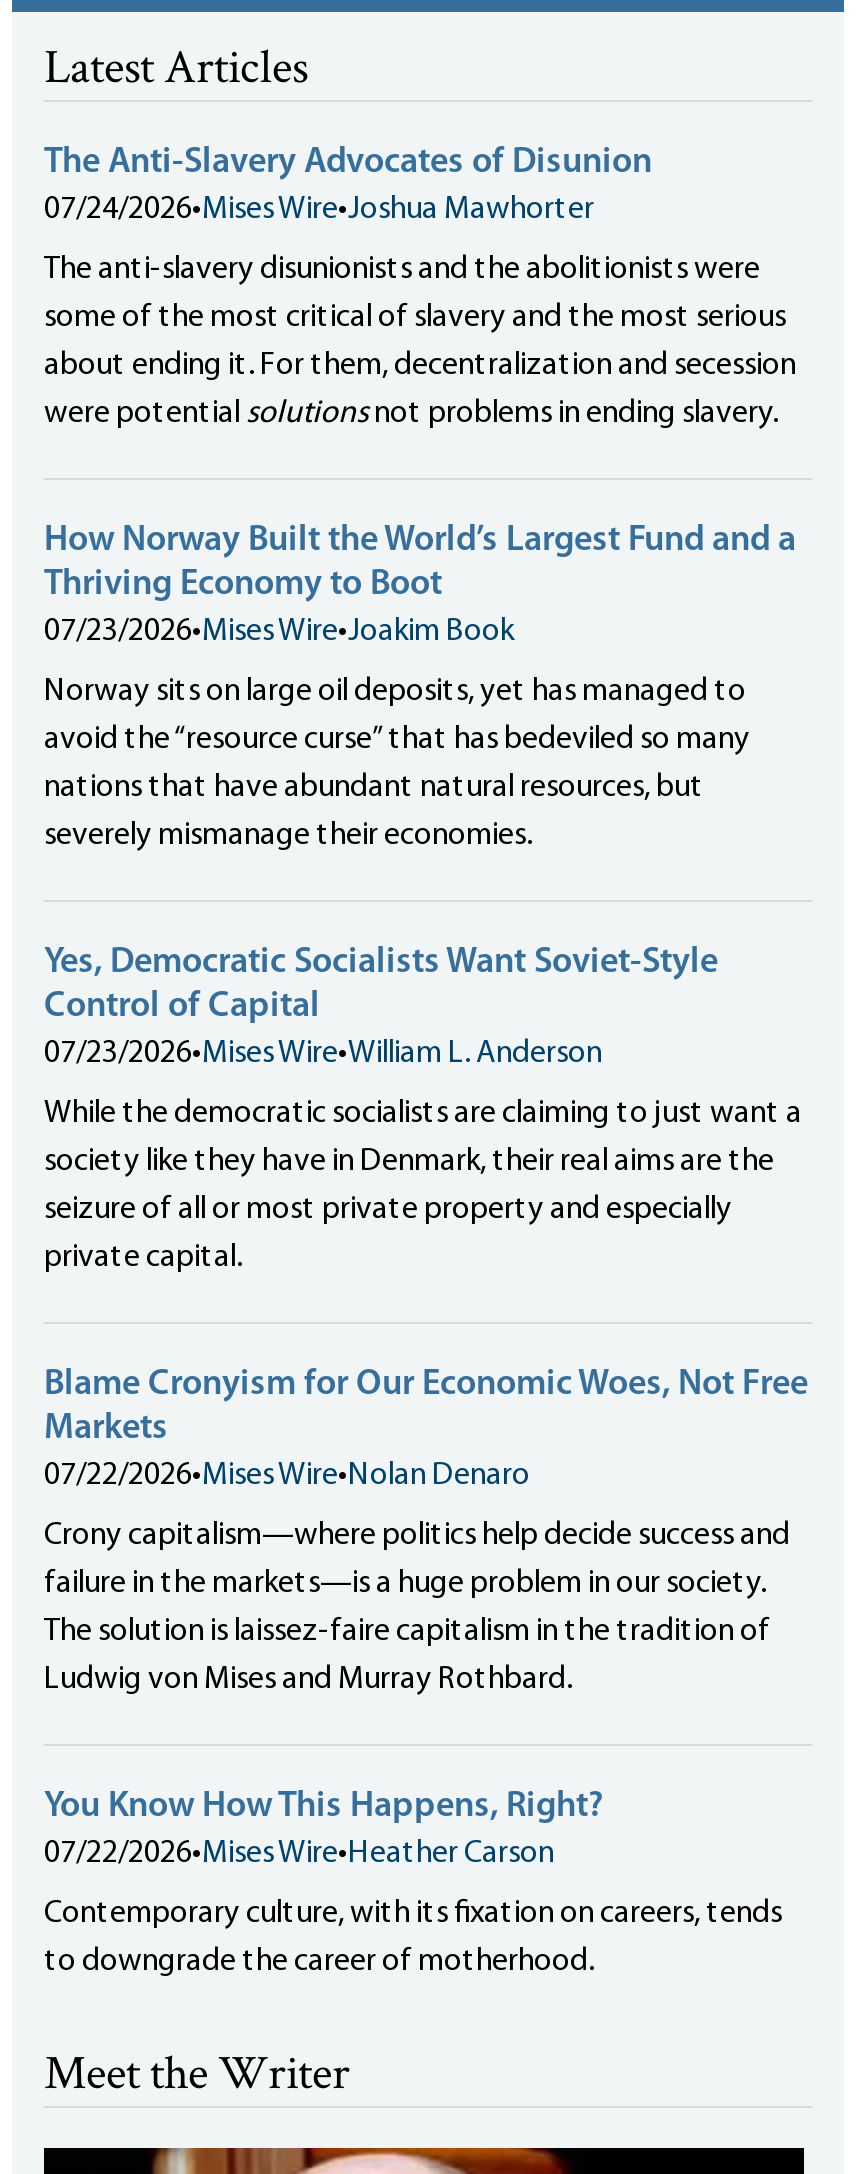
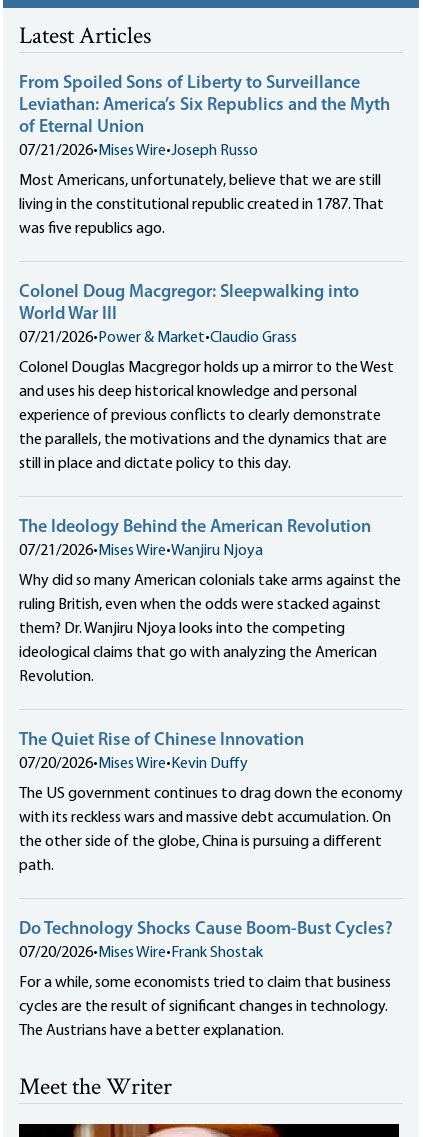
[44,145,808,1979] The Anti-Slavery Advocates of Disunion | 07/24/2026•Mises Wire•Joshua Mawhorter | The anti-slavery disunionists and the abolitionists were | some of the most critical of slavery and the most serious | about ending it. For them, decentralization and secession | were potential solutions not problems in ending slavery. | How Norway Built the World’s Largest Fund and a | Thriving Economy to Boot | 07/23/2026•Mises Wire•Joakim Book | Norway sits on large oil deposits, yet has managed to | avoid the “resource curse” that has bedeviled so many | nations that have abundant natural resources, but | severely mismanage their economies. | Yes, Democratic Socialists Want Soviet-Style | Control of Capital | 07/23/2026•Mises Wire•William L. Anderson | While the democratic socialists are claiming to just want a | society like they have in Denmark, their real aims are the | seizure of all or most private property and especially | private capital. | Blame Cronyism for Our Economic Woes, Not Free | Markets | 07/22/2026•Mises Wire•Nolan Denaro | Crony capitalism—where politics help decide success and | failure in the markets—is a huge problem in our society. | The solution is laissez-faire capitalism in the tradition of | Ludwig von Mises and Murray Rothbard. | You Know How This Happens, Right? | 07/22/2026•Mises Wire•Heather Carson | Contemporary culture, with its fixation on careers, tends | to downgrade the career of motherhood. -> [19,74,403,1039] From Spoiled Sons of Liberty to Surveillance | Leviathan: America’s Six Republics and the Myth | of Eternal Union | 07/21/2026• Mises Wire•Joseph Russo | Most Americans, unfortunately, believe that we are still | living in the constitutional republic created in 1787. That | was five republics ago. | Colonel Doug Macgregor: Sleepwalking into | World War III | 07/21/2026• Power & Market•Claudio Grass | Colonel Douglas Macgregor holds up a mirror to the West | and uses his deep historical knowledge and personal | experience of previous conflicts to clearly demonstrate | the parallels, the motivations and the dynamics that are | still in place and dictate policy to this day. | The Ideology Behind the American Revolution | 07/21/2026• Mises Wire•Wanjiru Njoya | Why did so many American colonials take arms against the | ruling British, even when the odds were stacked against | them? Dr. Wanjiru Njoya looks into the competing | ideological claims that go with analyzing the American | Revolution. | The Quiet Rise of Chinese Innovation | 07/20/2026• Mises Wire• Kevin Duffy | The US government continues to drag down the economy | with its reckless wars and massive debt accumulation. On | the other side of the globe, China is pursuing a different | path. | Do Technology Shocks Cause Boom-Bust Cycles? | 07/20/2026• Mises Wire• Frank Shostak | For a while, some economists tried to claim that business | cycles are the result of significant changes in technology. | The Austrians have a better explanation.

